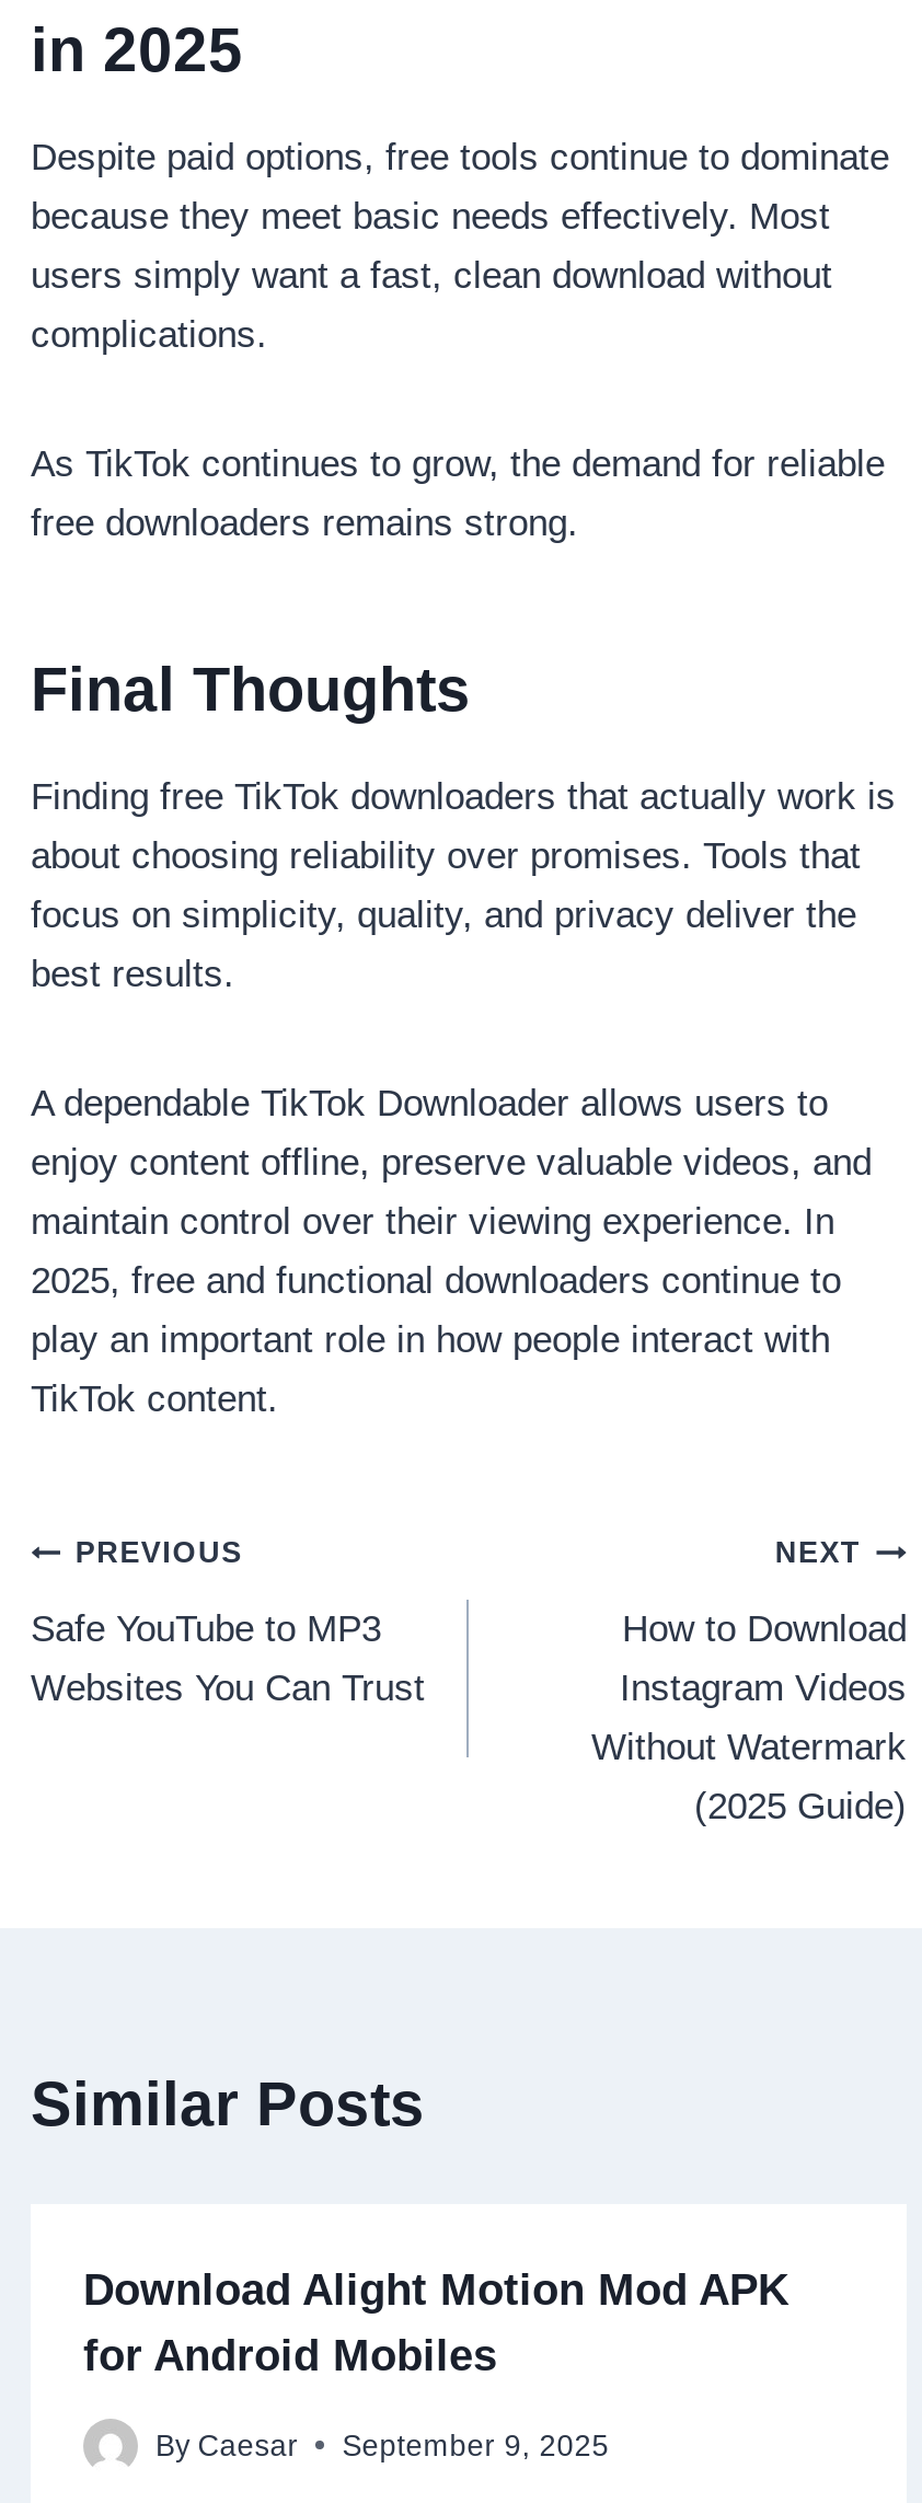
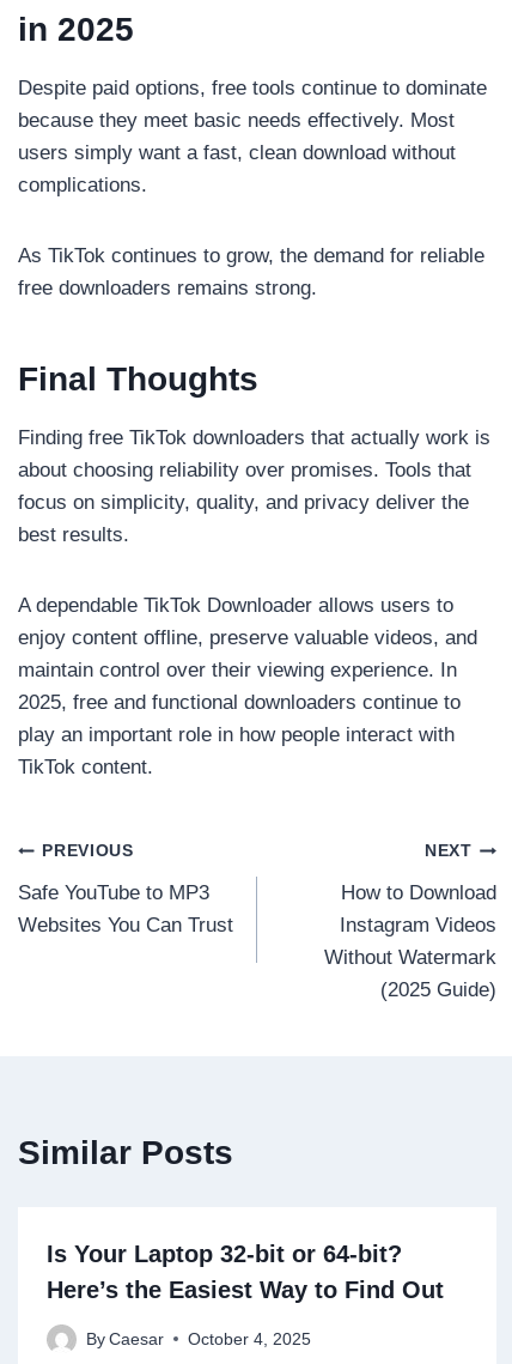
[83,2265,788,2379] Download Alight Motion Mod APK | for Android Mobiles -> [47,1241,444,1303] Is Your Laptop 32-bit or 64-bit? | Here’s the Easiest Way to Find Out
[155,2429,609,2461] By Caesar September 9, 2025 -> [86,1330,311,1348] By Caesar October 4, 2025

